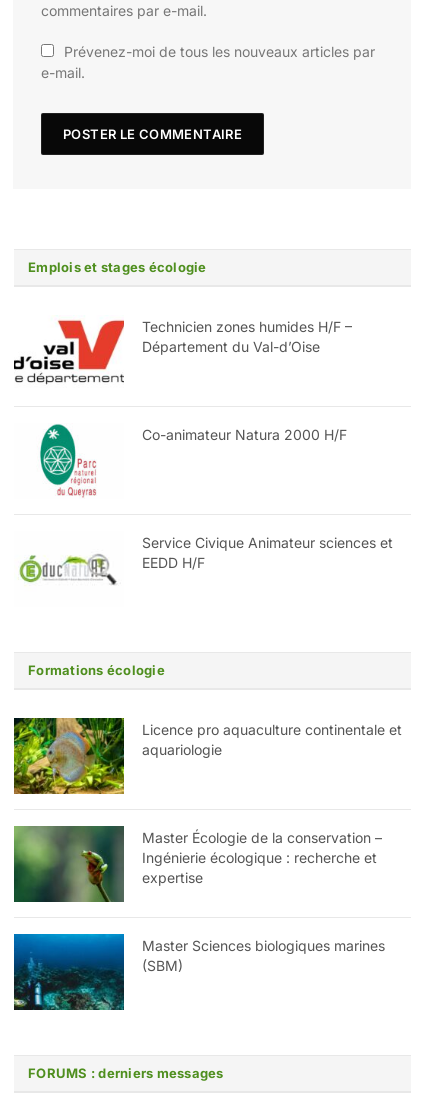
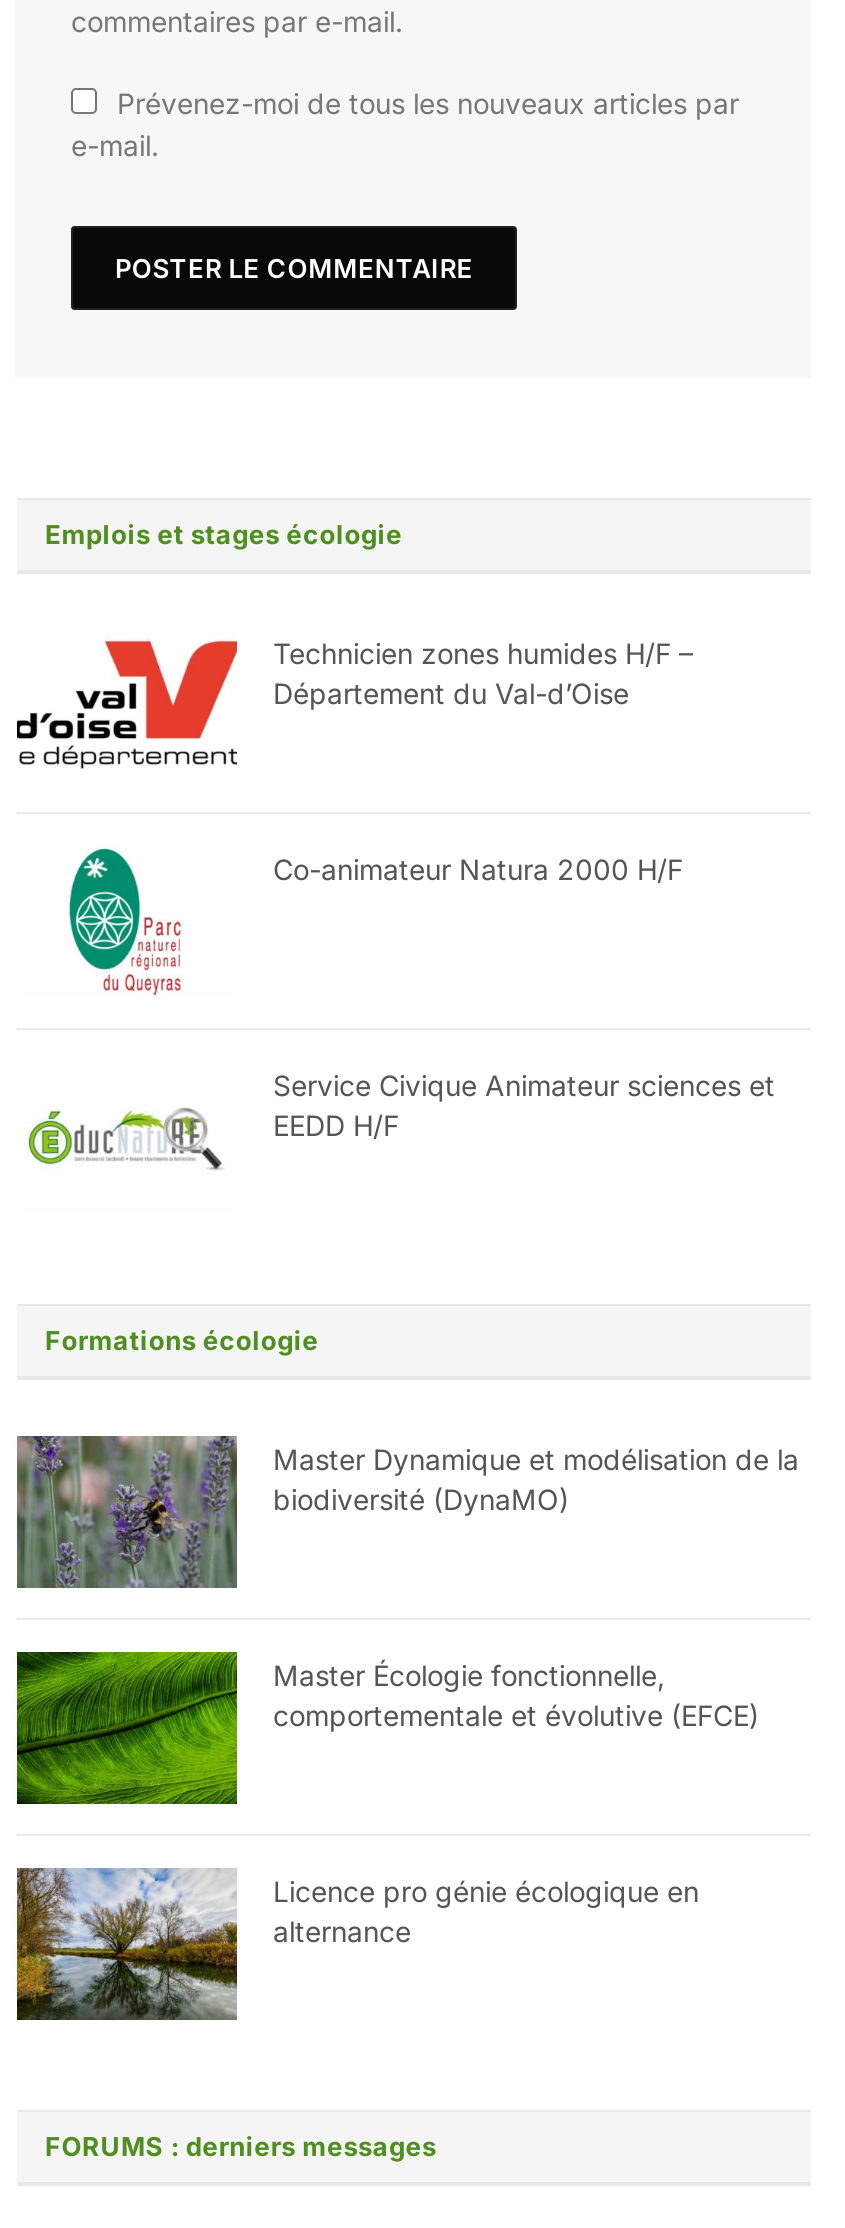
[13,717,402,795] [image] | Licence pro aquaculture continentale et | aquariologie -> [15,1434,799,1590] [image] | Master Dynamique et modélisation de la | biodiversité (DynaMO)
[13,825,382,903] [image] | Master Écologie de la conservation – | Ingénierie écologique : recherche et | expertise -> [15,1650,759,1806] [image] | Master Écologie fonctionnelle, | comportementale et évolutive (EFCE)
[13,933,385,1011] [image] | Master Sciences biologiques marines | (SBM) -> [15,1866,699,2020] [image] | Licence pro génie écologique en | alternance

